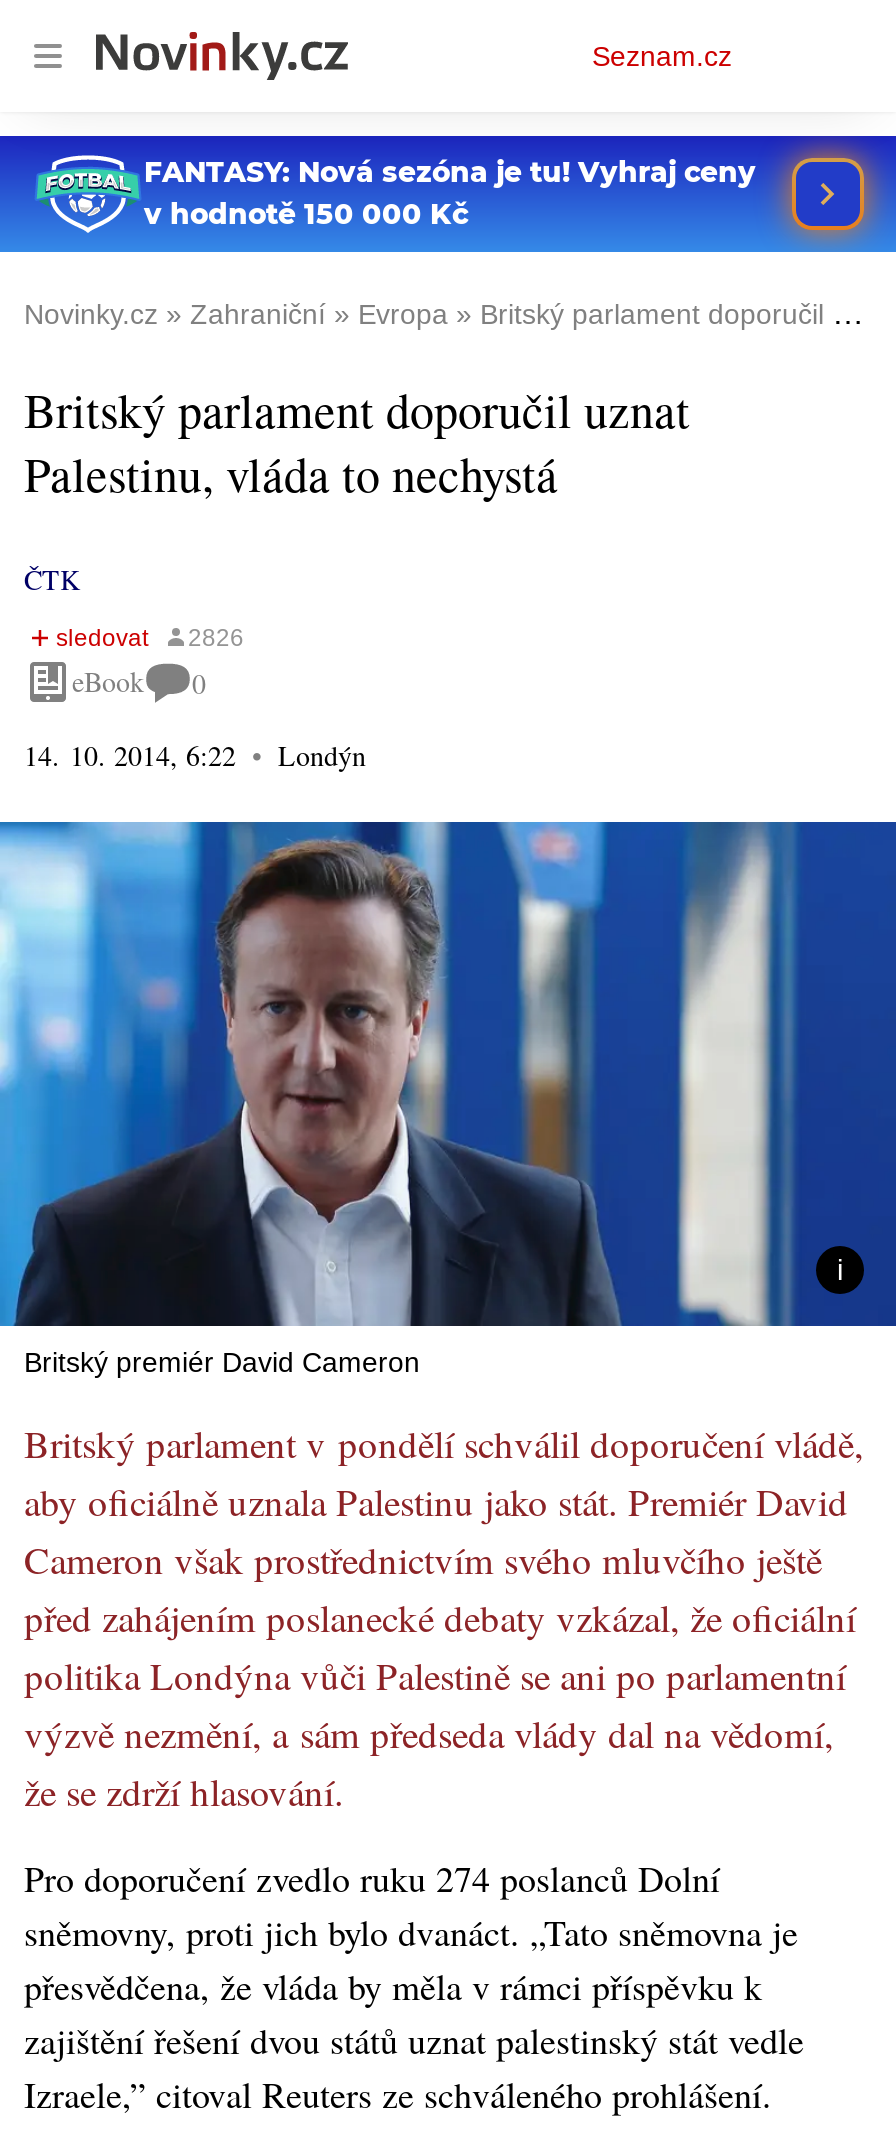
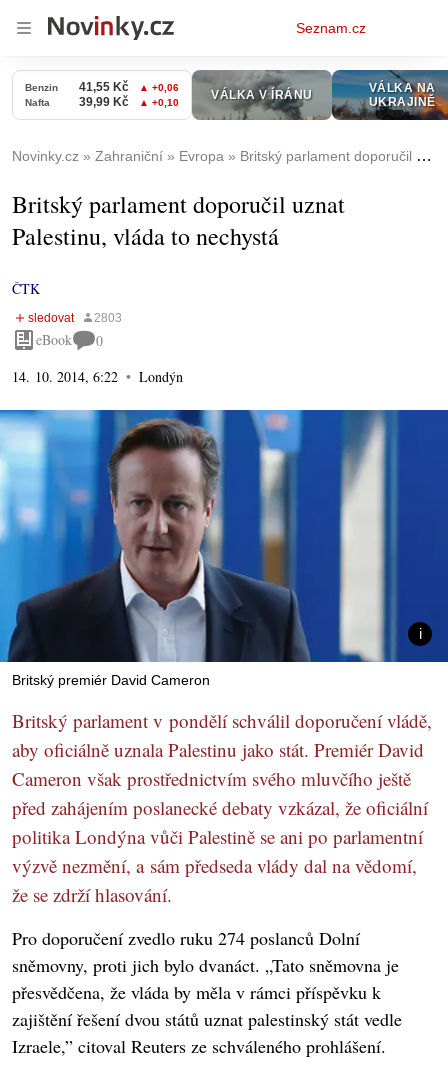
[6,134,890,254] [image] -> [3,68,445,125] [image]

